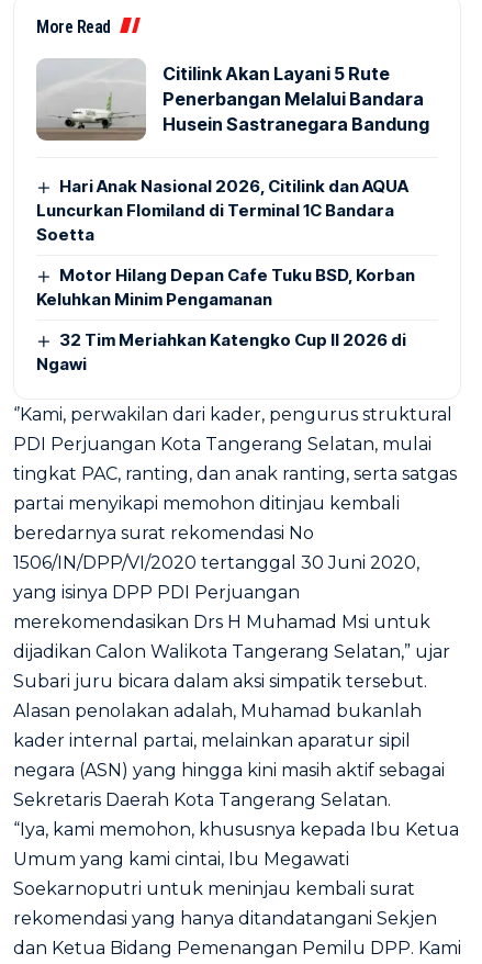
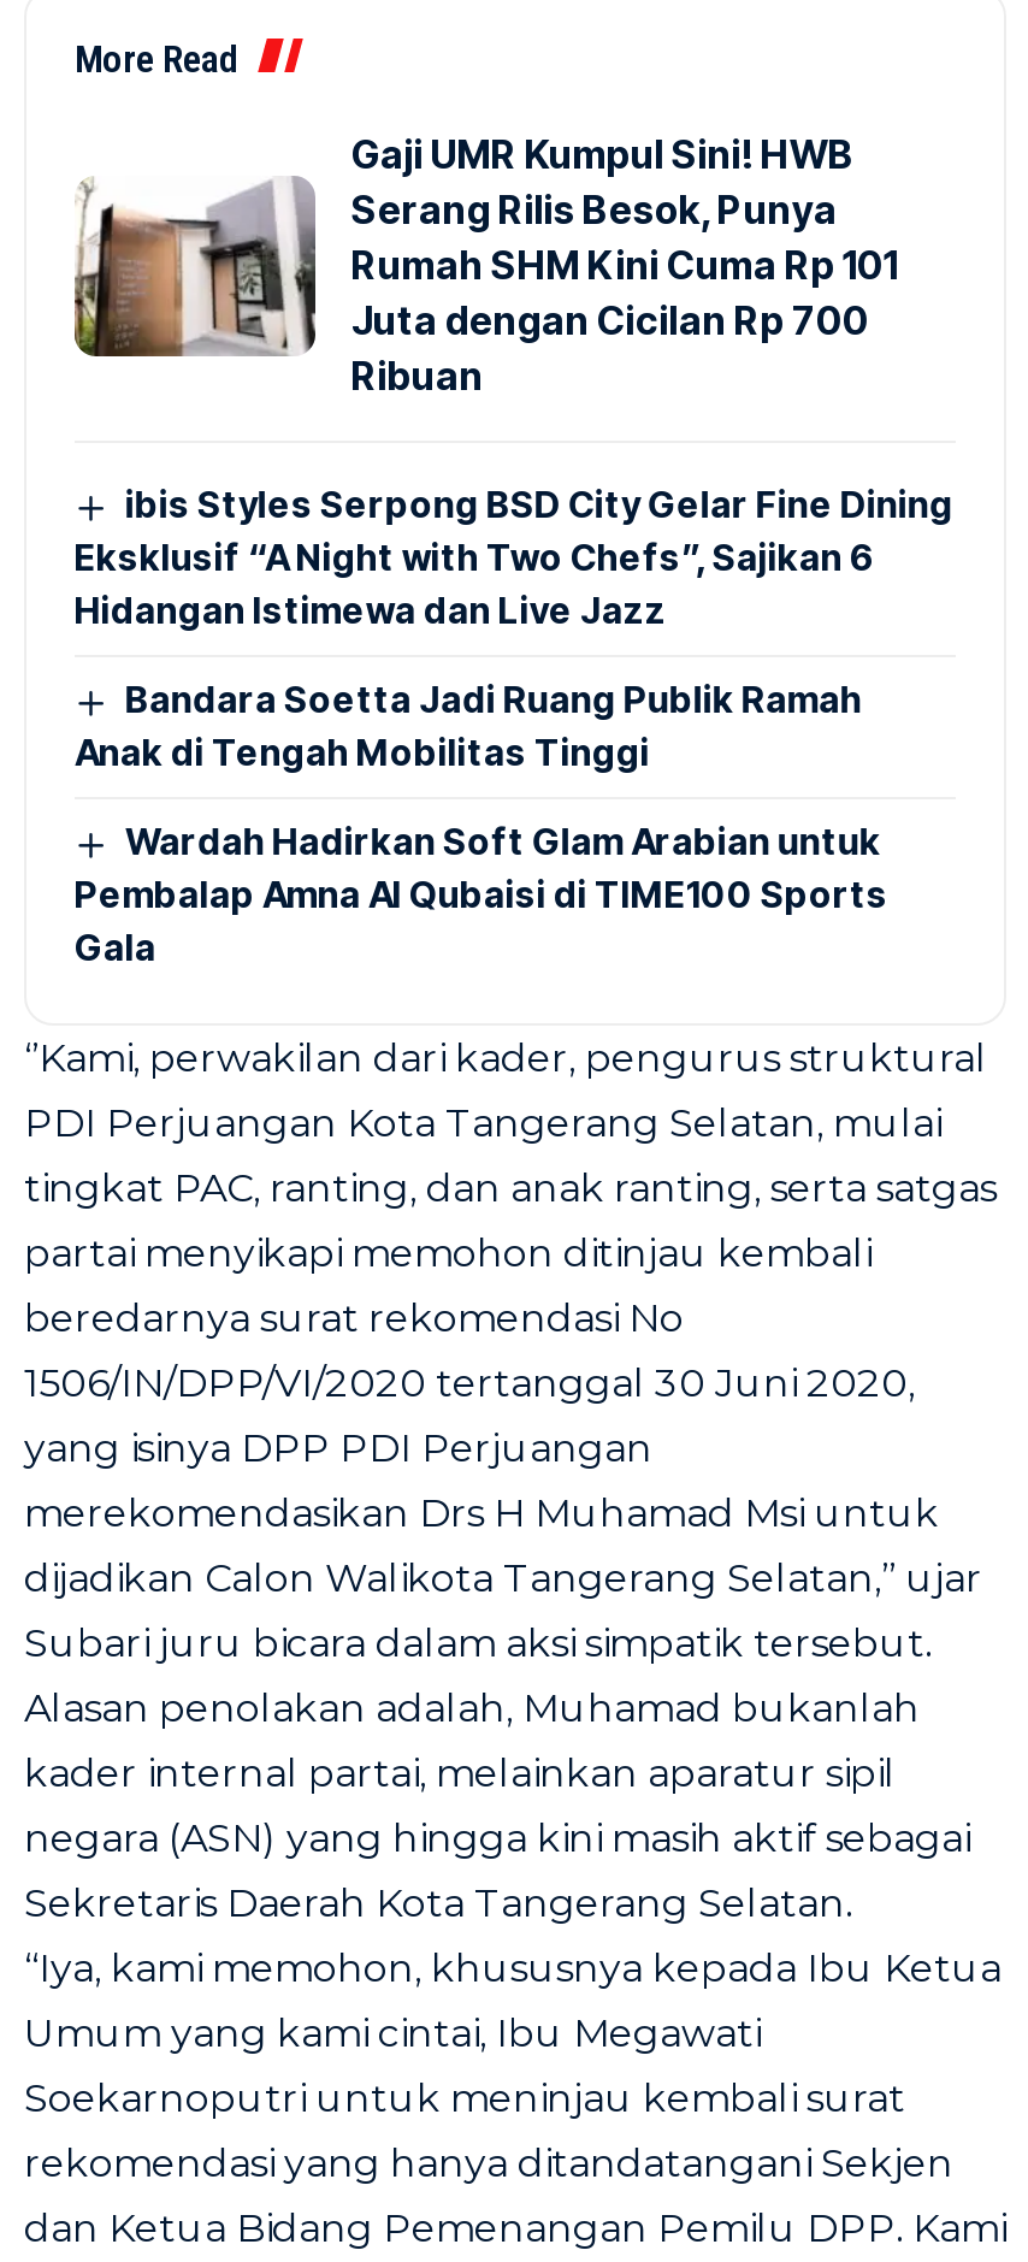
[36,58,429,142] [image] | Citilink Akan Layani 5 Rute | Penerbangan Melalui Bandara | Husein Sastranegara Bandung -> [75,130,898,399] [image] | Gaji UMR Kumpul Sini! HWB | Serang Rilis Besok, Punya | Rumah SHM Kini Cuma Rp 101 | Juta dengan Cicilan Rp 700 | Ribuan
[36,175,409,245] Hari Anak Nasional 2026, Citilink dan AQUA | Luncurkan Flomiland di Terminal 1C Bandara | Soetta -> [75,481,954,633] ibis Styles Serpong BSD City Gelar Fine Dining | Eksklusif “A Night with Two Chefs”, Sajikan 6 | Hidangan Istimewa dan Live Jazz
[36,264,415,309] Motor Hilang Depan Cafe Tuku BSD, Korban | Keluhkan Minim Pengamanan -> [75,676,862,775] Bandara Soetta Jadi Ruang Publik Ramah | Anak di Tengah Mobilitas Tinggi
[36,329,406,374] 32 Tim Meriahkan Katengko Cup II 2026 di | Ngawi -> [75,818,888,970] Wardah Hadirkan Soft Glam Arabian untuk | Pembalap Amna Al Qubaisi di TIME100 Sports | Gala

